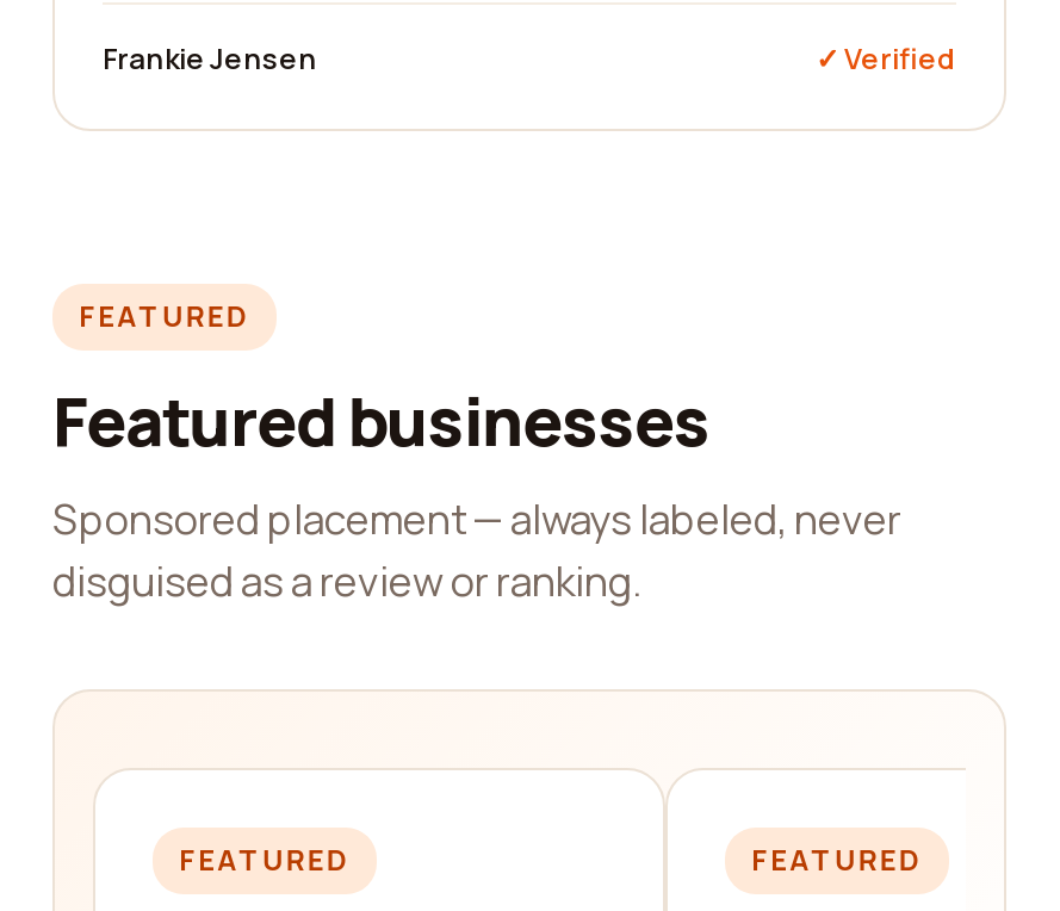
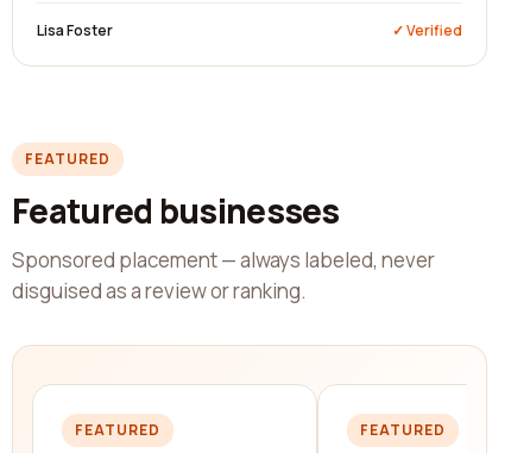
[103,38,317,79] Frankie Jensen -> [37,20,113,40] Lisa Foster

